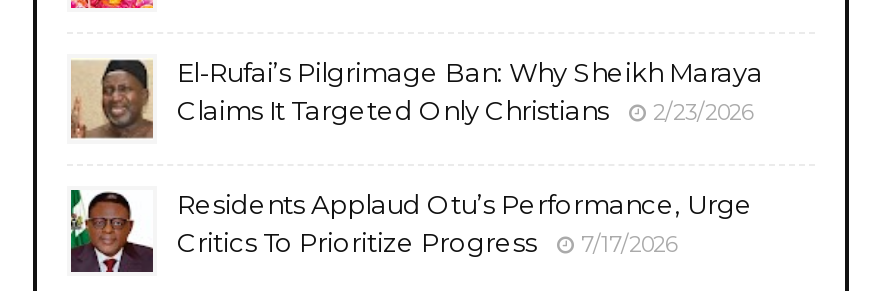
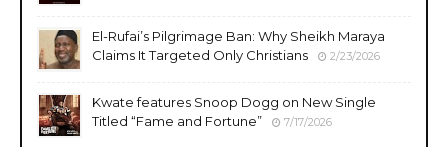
[69,188,753,274] [image] | Residents Applaud Otu’s Performance, Urge | Critics To Prioritize Progress -> [38,94,376,137] [image] | Kwate features Snoop Dogg on New Single | Titled “Fame and Fortune”

